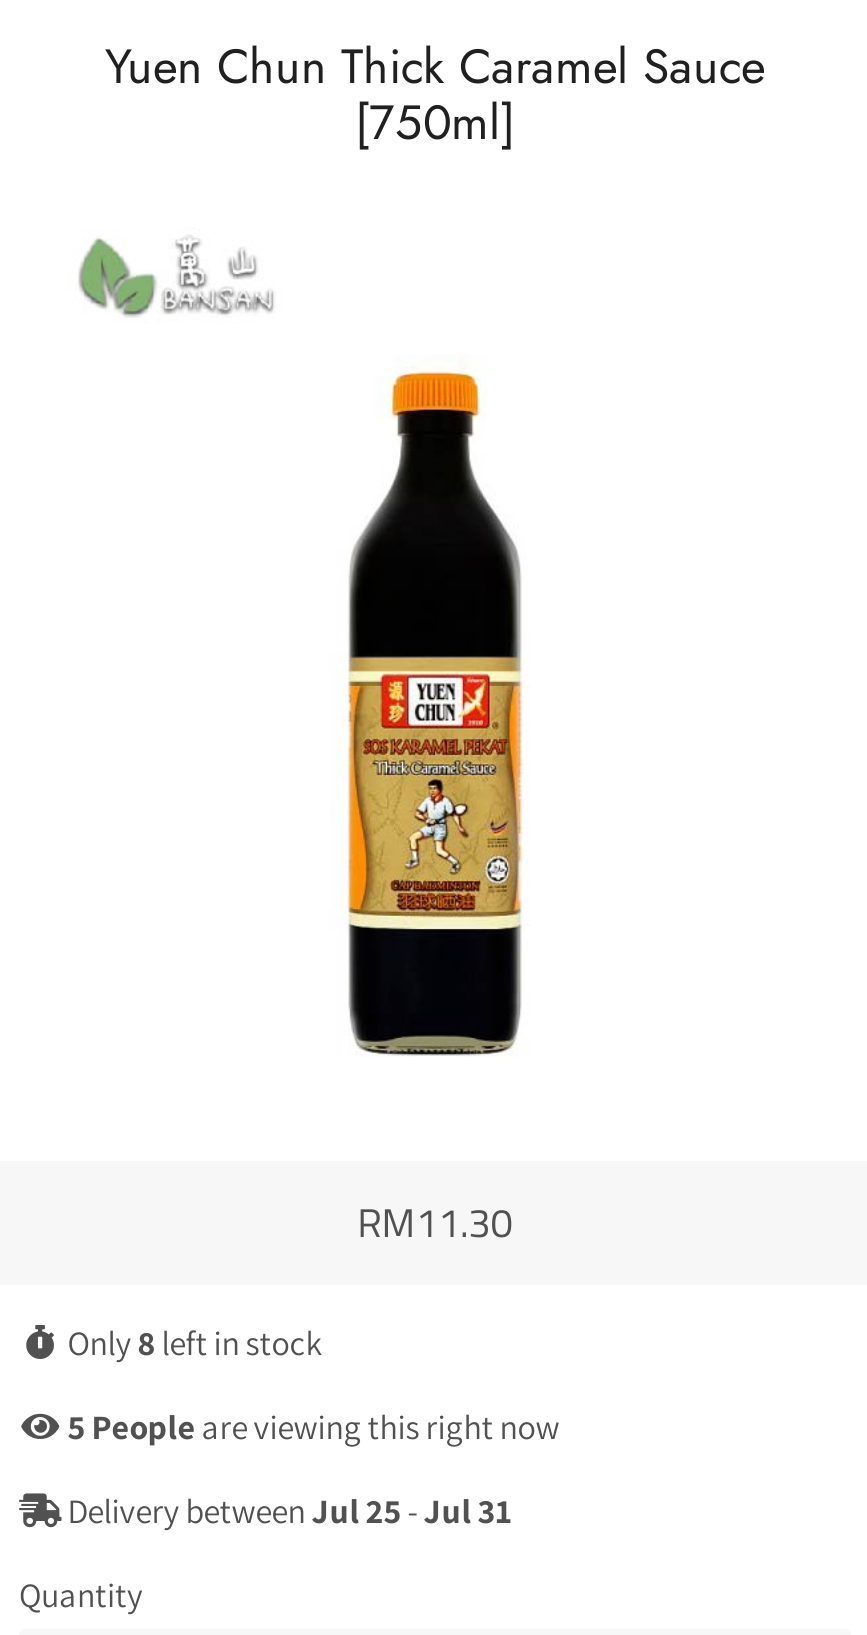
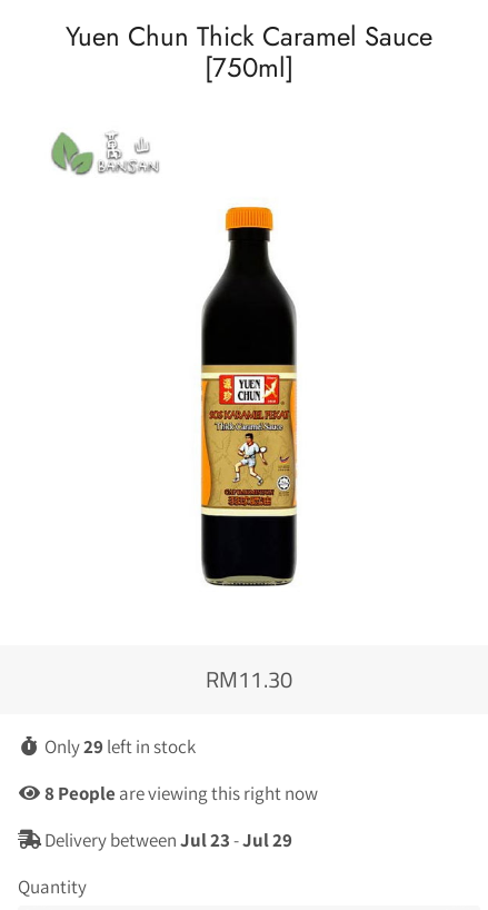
[67,1321,321,1365] Only 8 left in stock -> [45,734,196,759] Only 29 left in stock
[67,1405,559,1449] 5 People are viewing this right now -> [45,781,318,806] 8 People are viewing this right now
[67,1489,511,1533] Delivery between Jul 25 - Jul 31 -> [45,828,293,852] Delivery between Jul 23 - Jul 29

